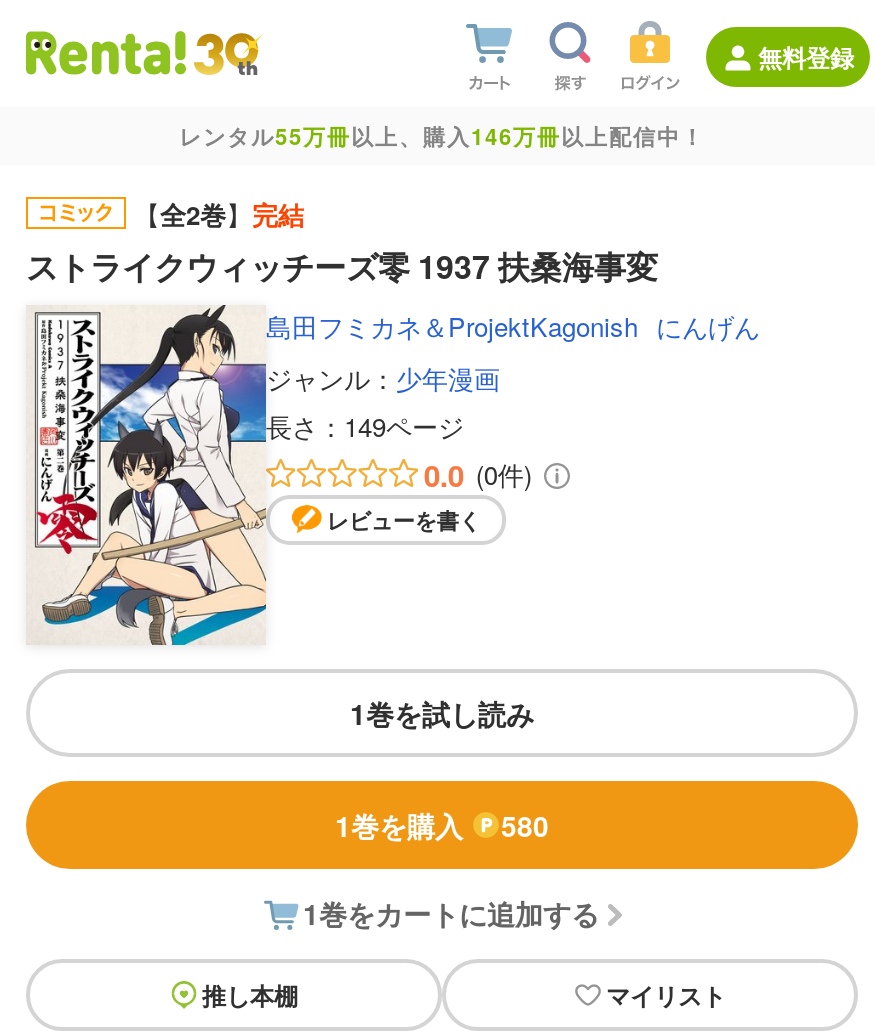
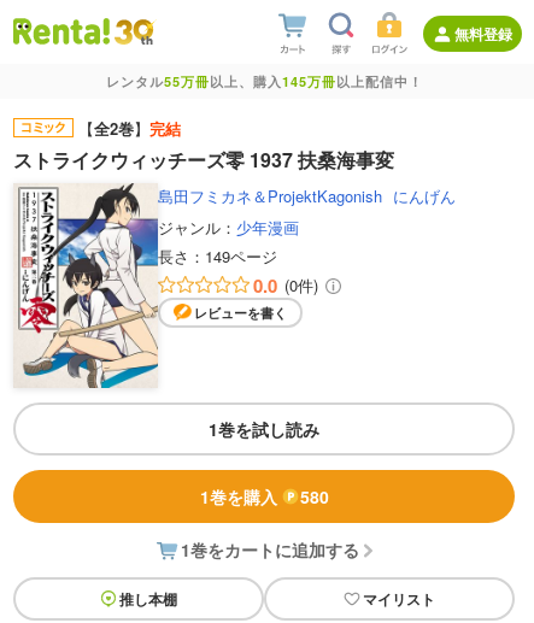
[179,121,705,151] レンタル55万冊以上、購入146万冊以上配信中！ -> [105,72,422,90] レンタル55万冊以上、購入145万冊以上配信中！

